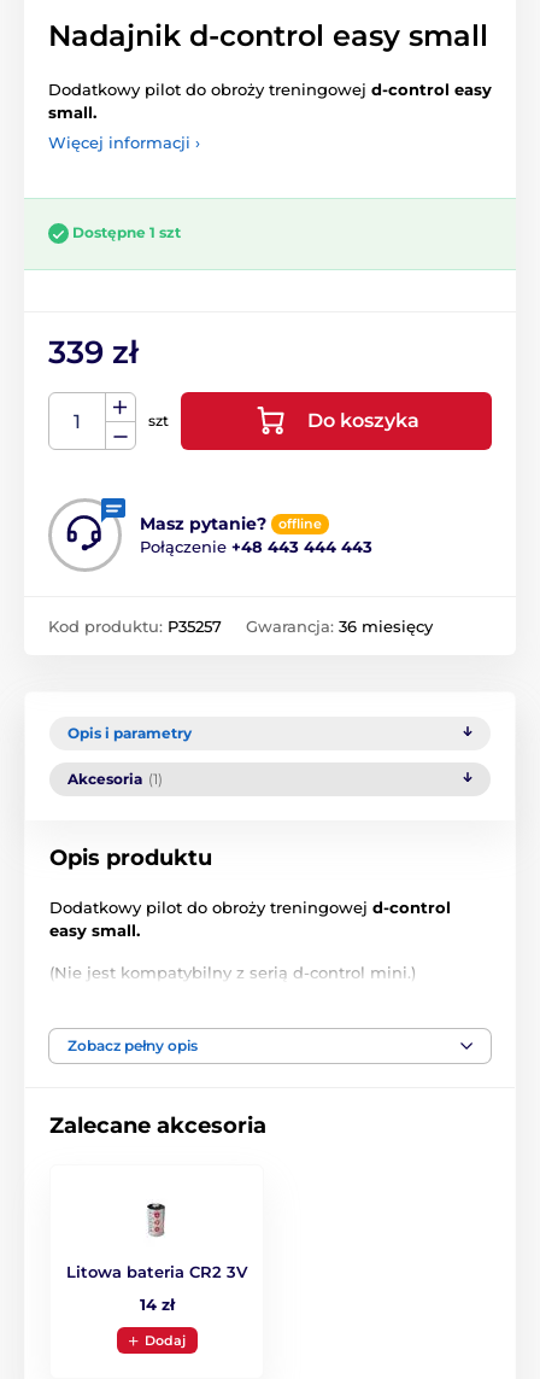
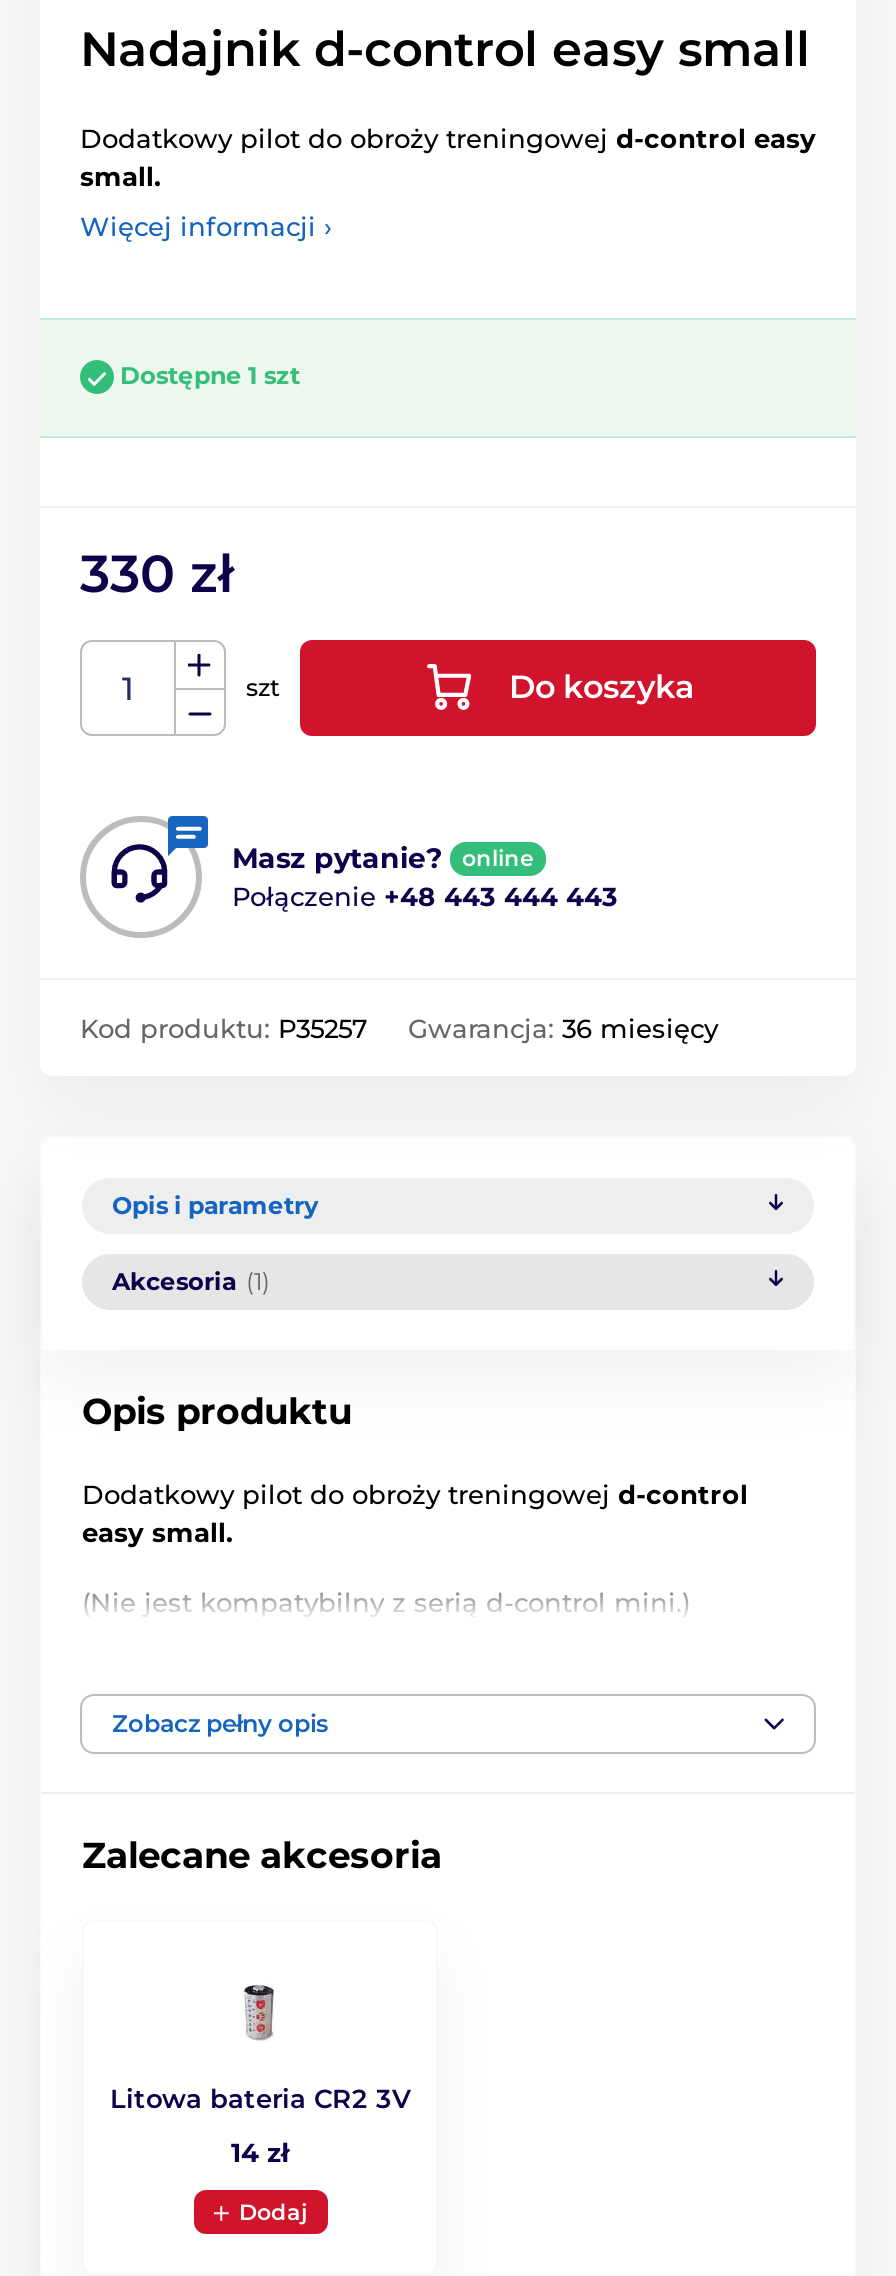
[48,333,139,371] 339 zł -> [80,541,234,605] 330 zł
[278,515,322,532] offline -> [462,843,534,871] online

